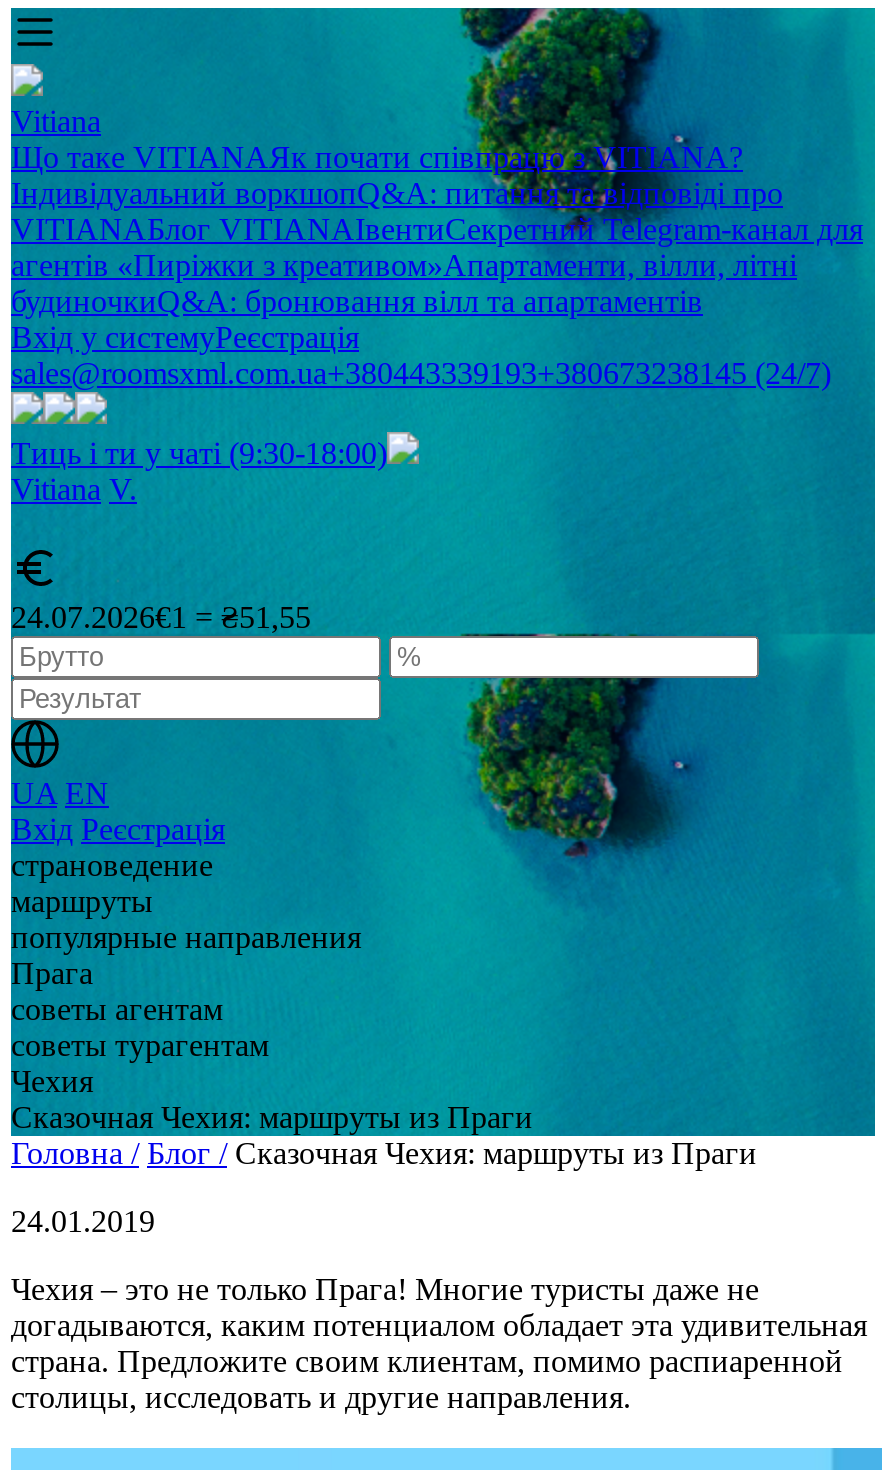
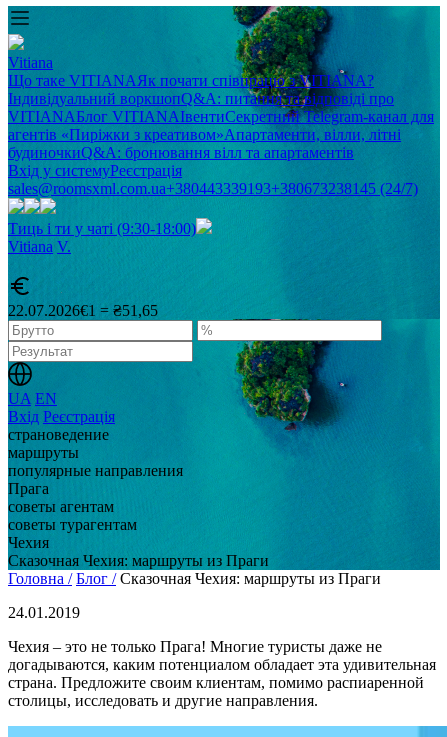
[11,600,311,634] 24.07.2026€1 = ₴51,55 -> [8,302,158,319] 22.07.2026€1 = ₴51,65

